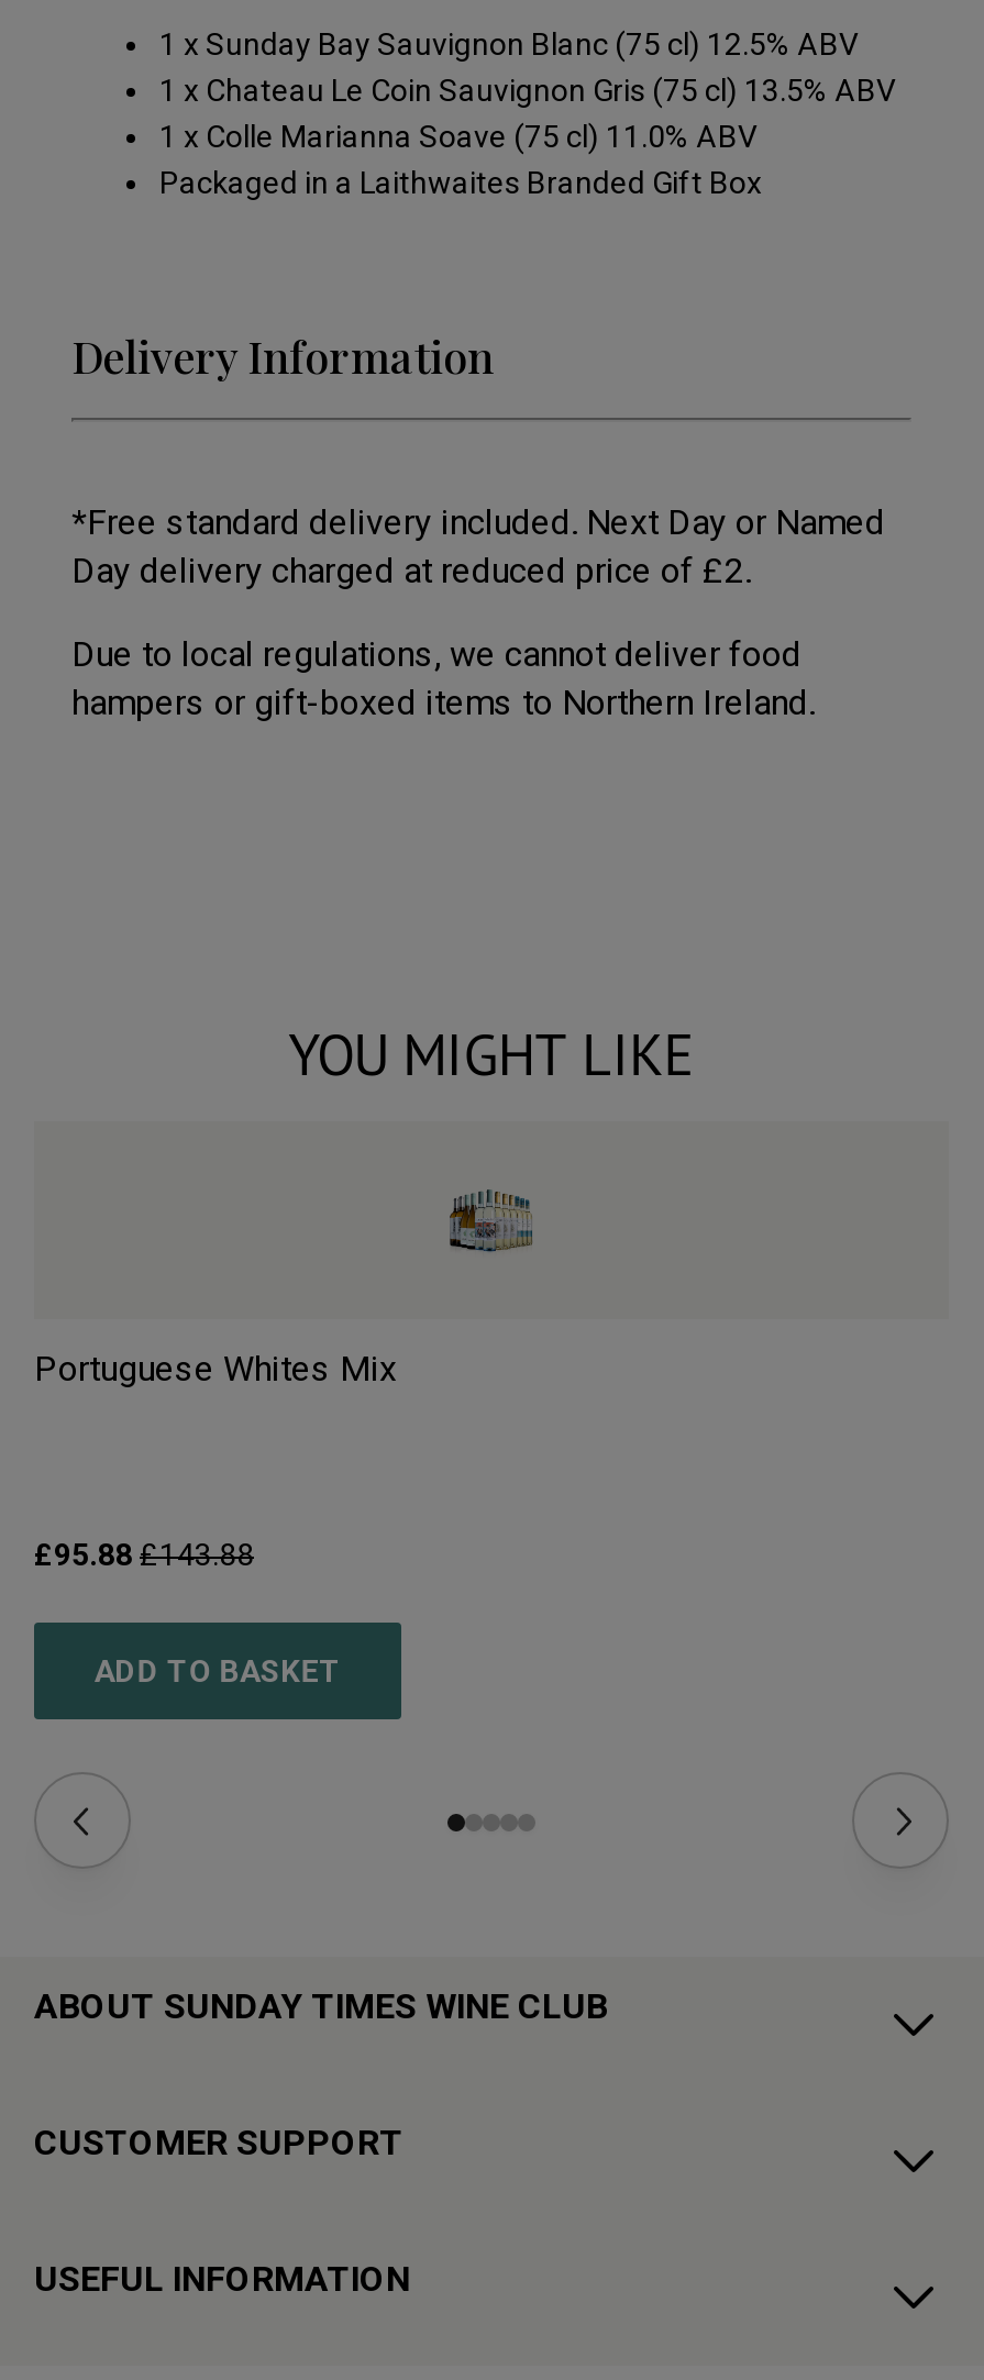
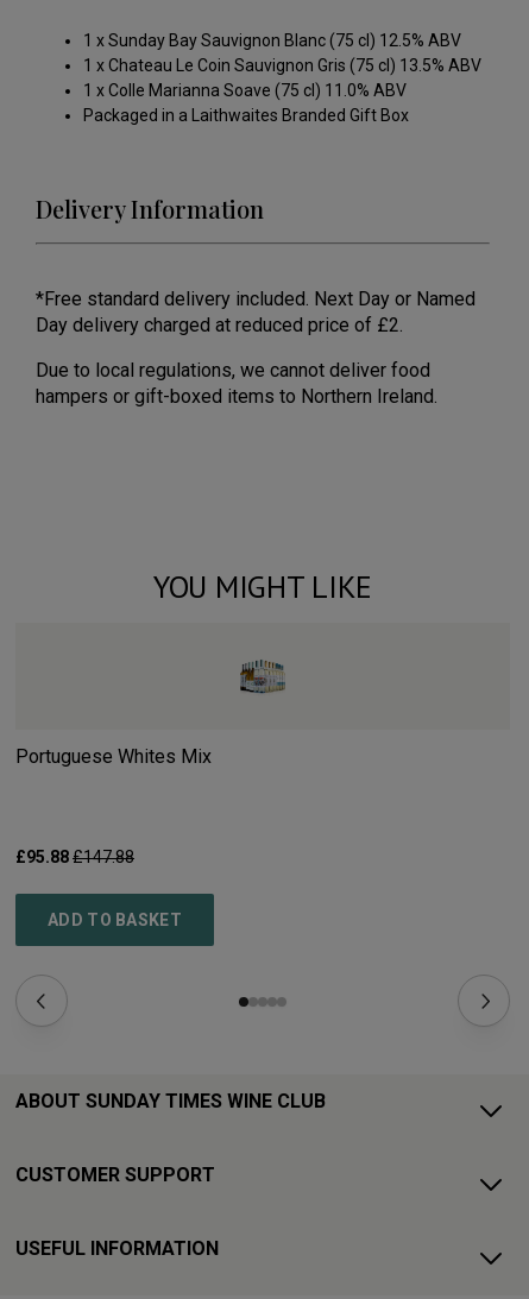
[34,1537,254,1572] £95.88 £143.88 -> [15,847,134,866] £95.88 £147.88

